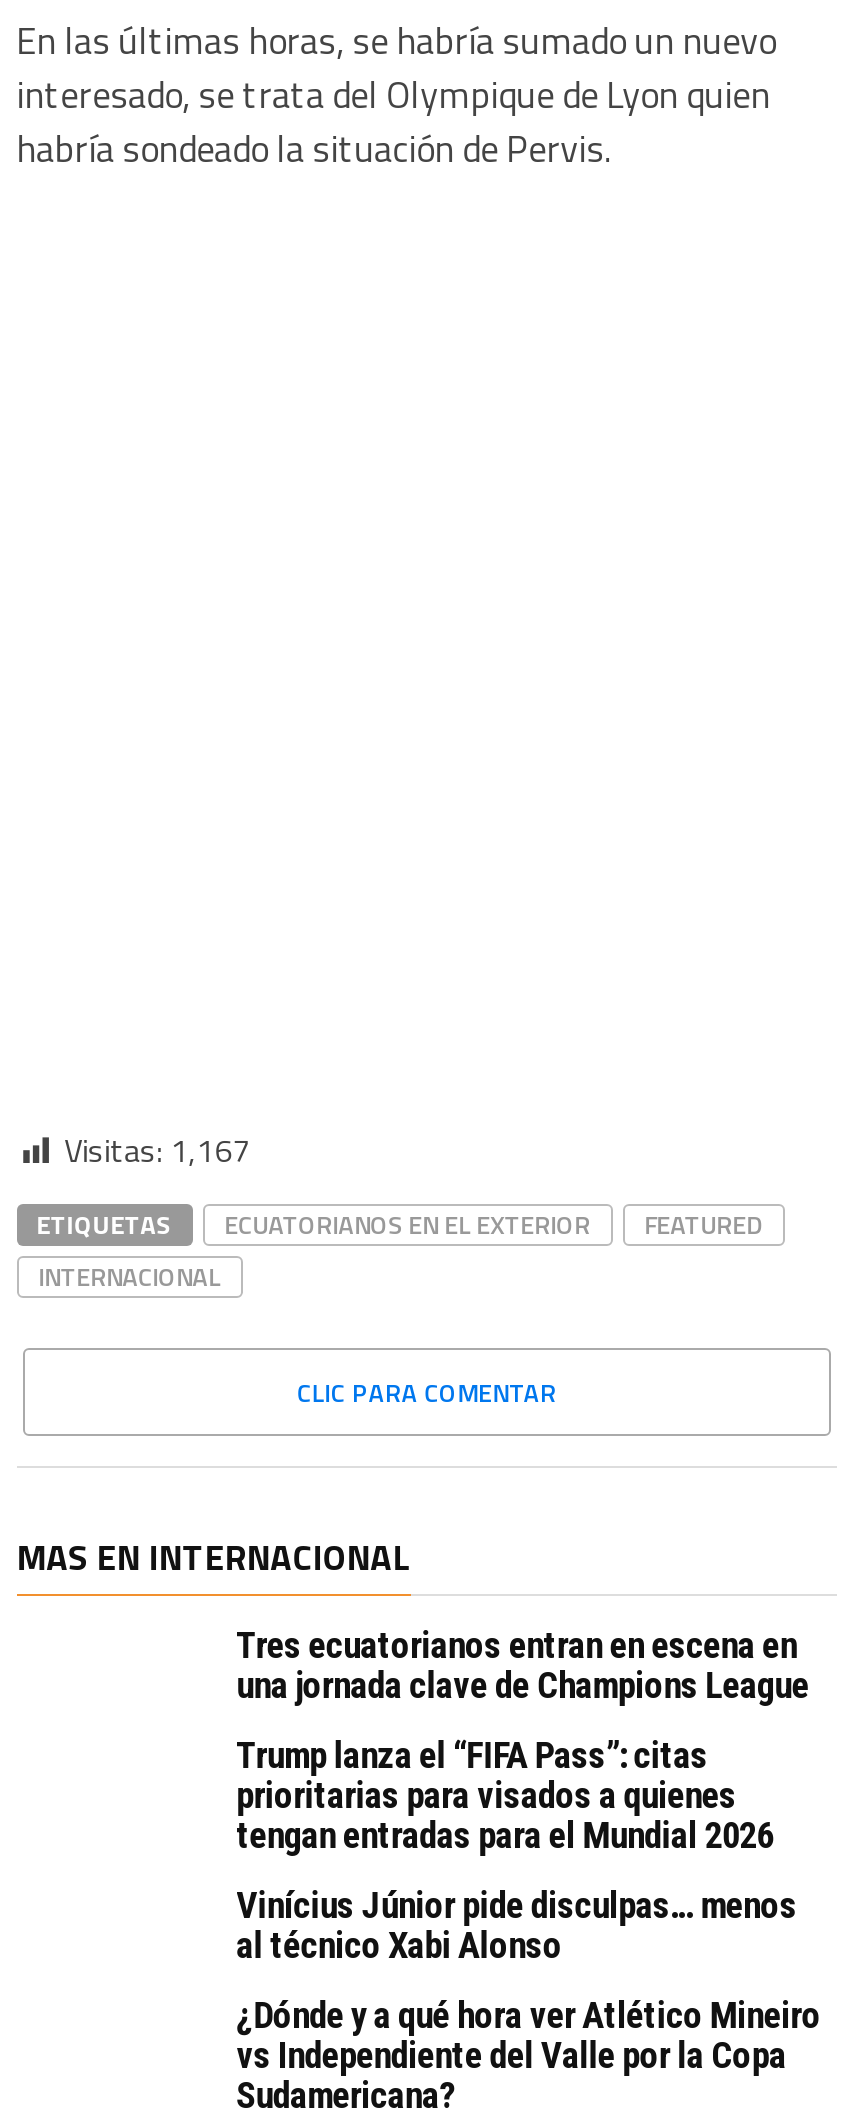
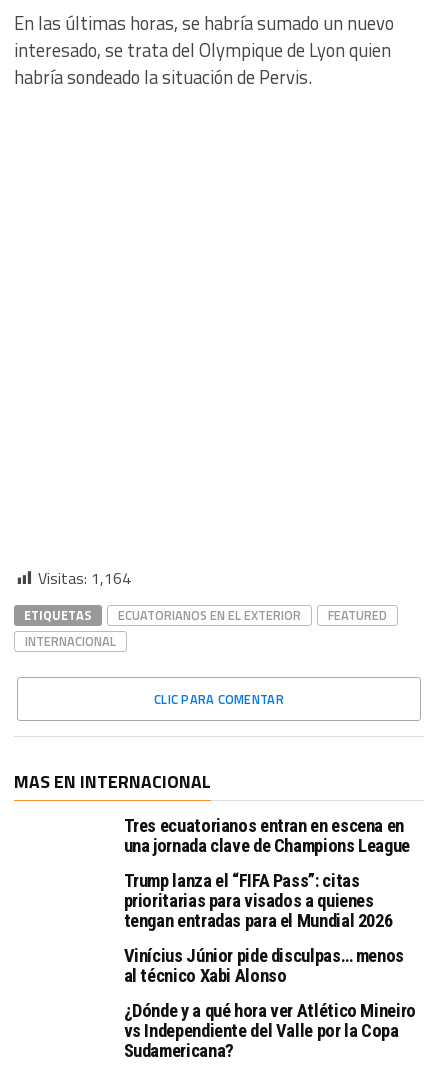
[64,1126,250,1174] Visitas: 1,167 -> [38,566,131,590] Visitas: 1,164

